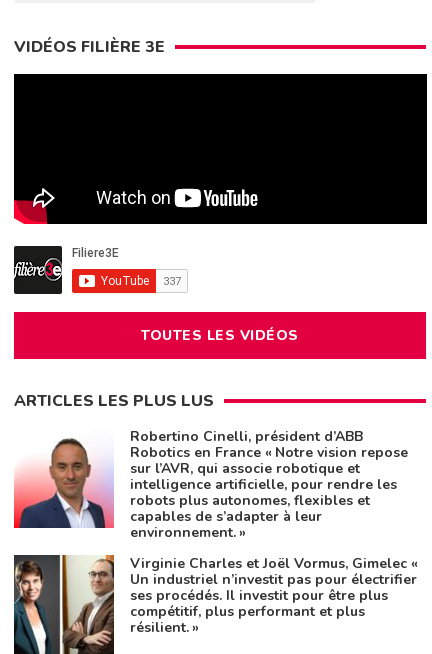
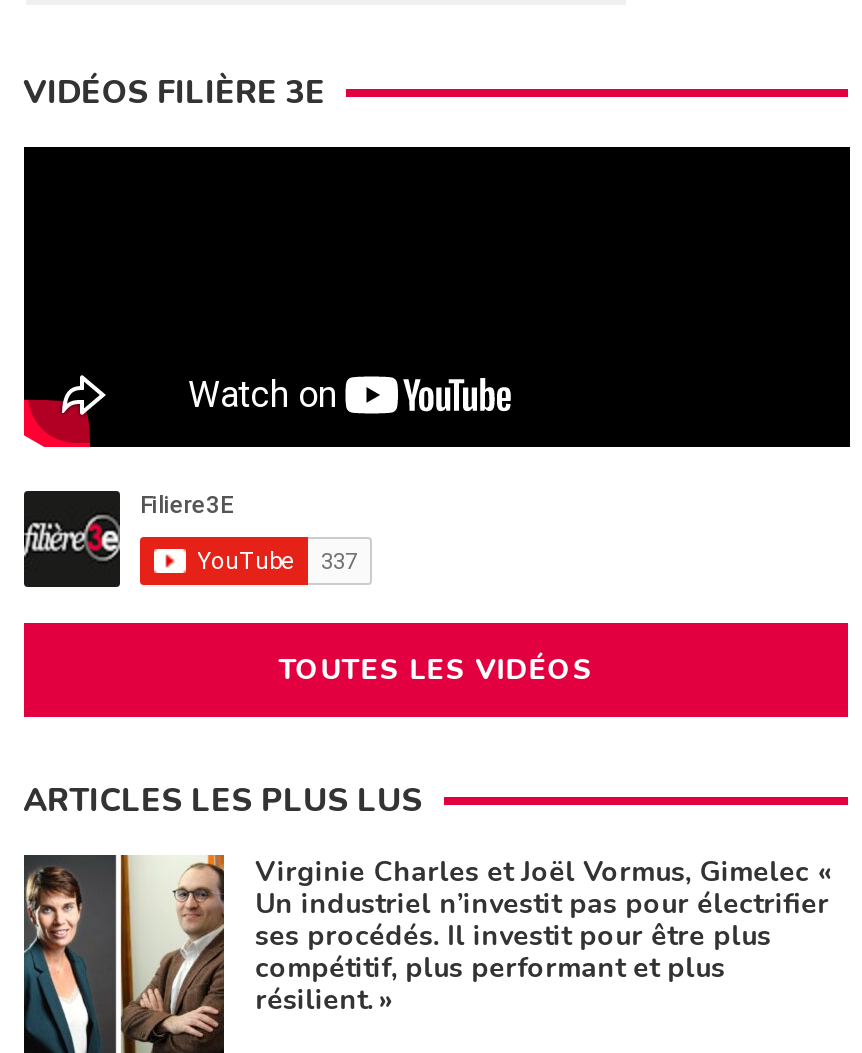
[13,427,408,542] [image] | Robertino Cinelli, président d’ABB | Robotics en France « Notre vision repose | sur l’AVR, qui associe robotique et | intelligence artificielle, pour rendre les | robots plus autonomes, flexibles et | capables de s’adapter à leur | environnement. » -> none

